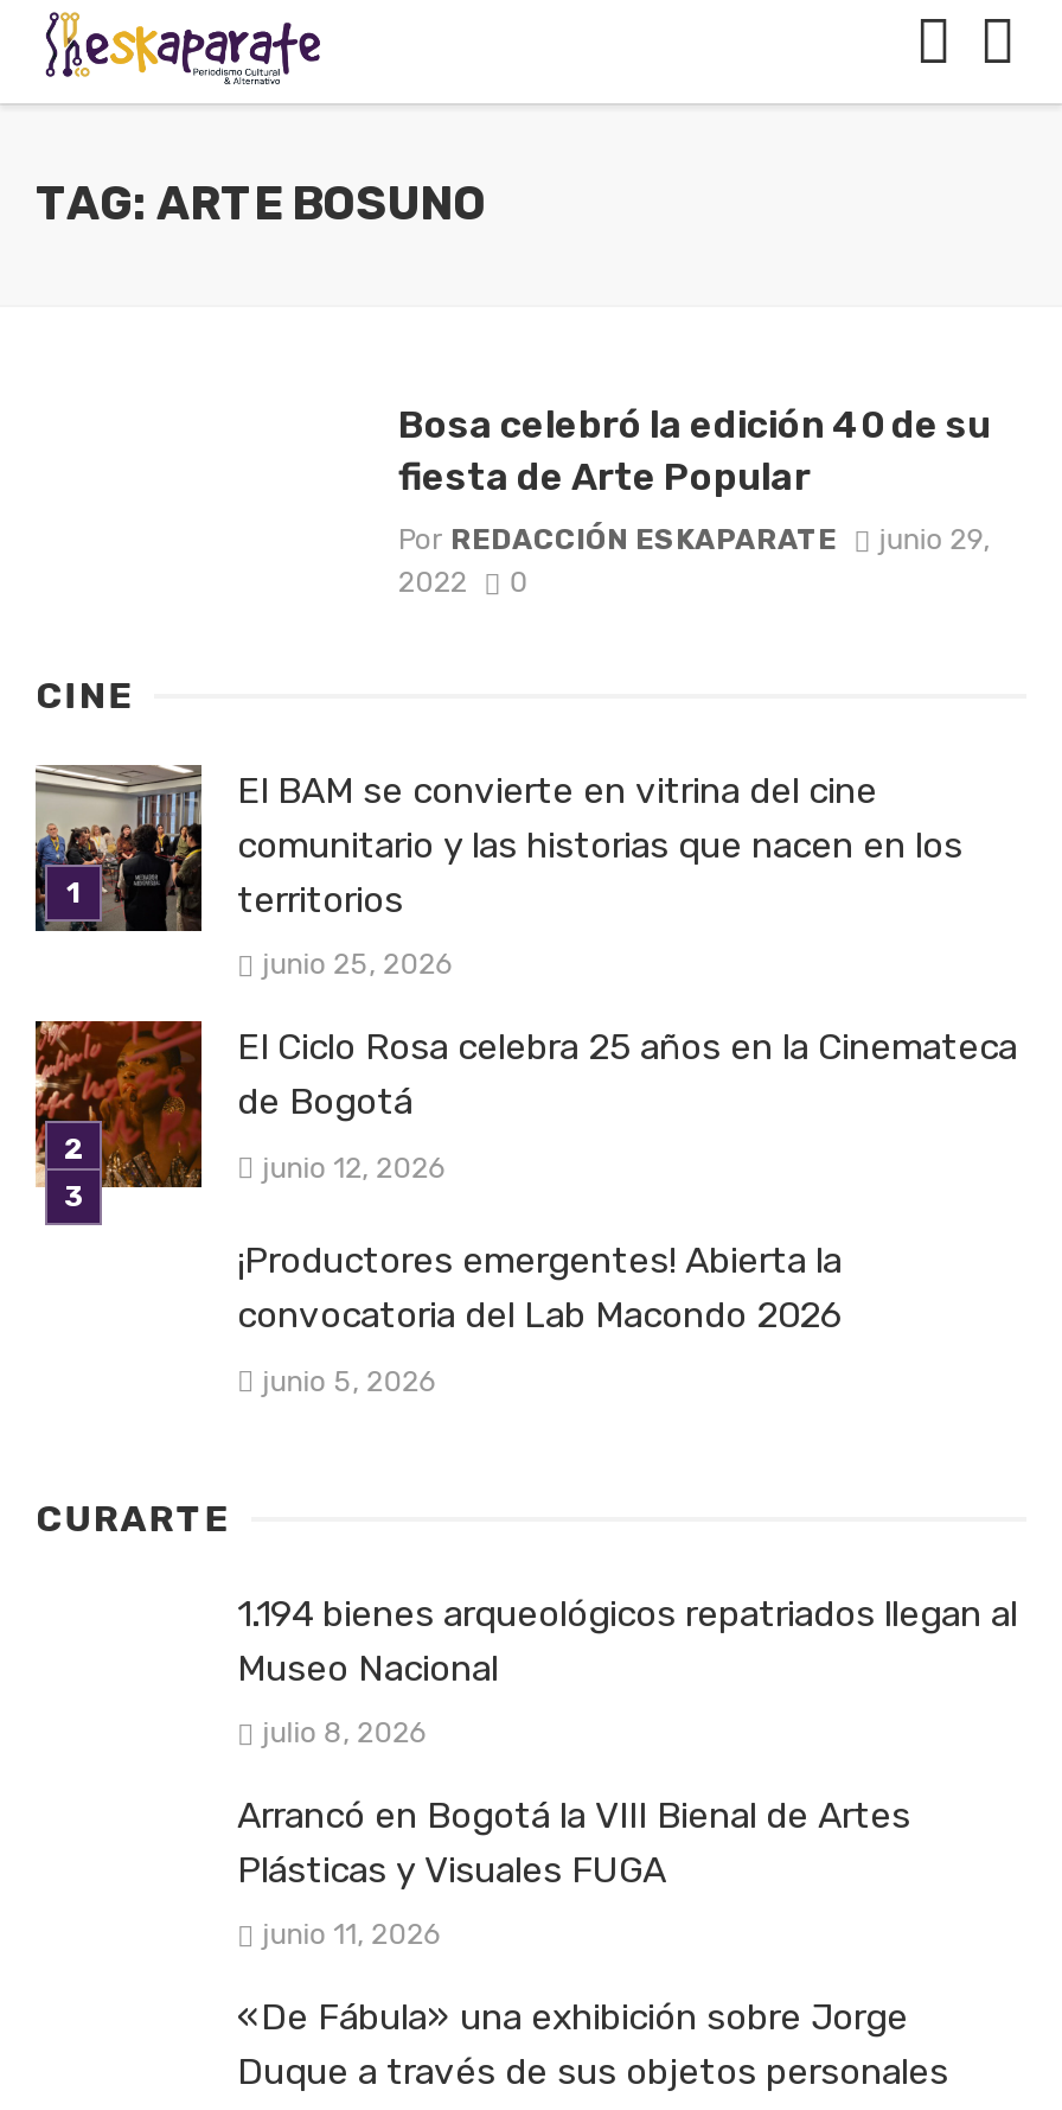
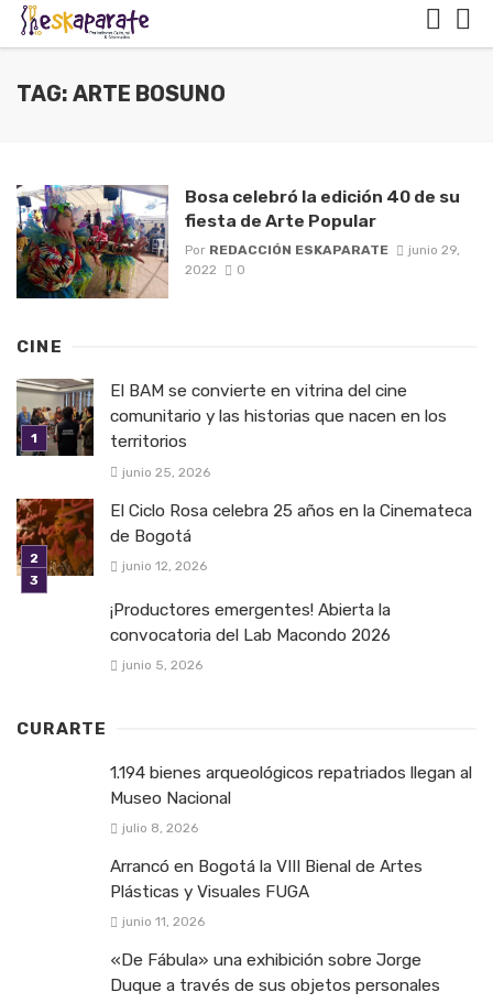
none -> [15,184,169,299] [image]

